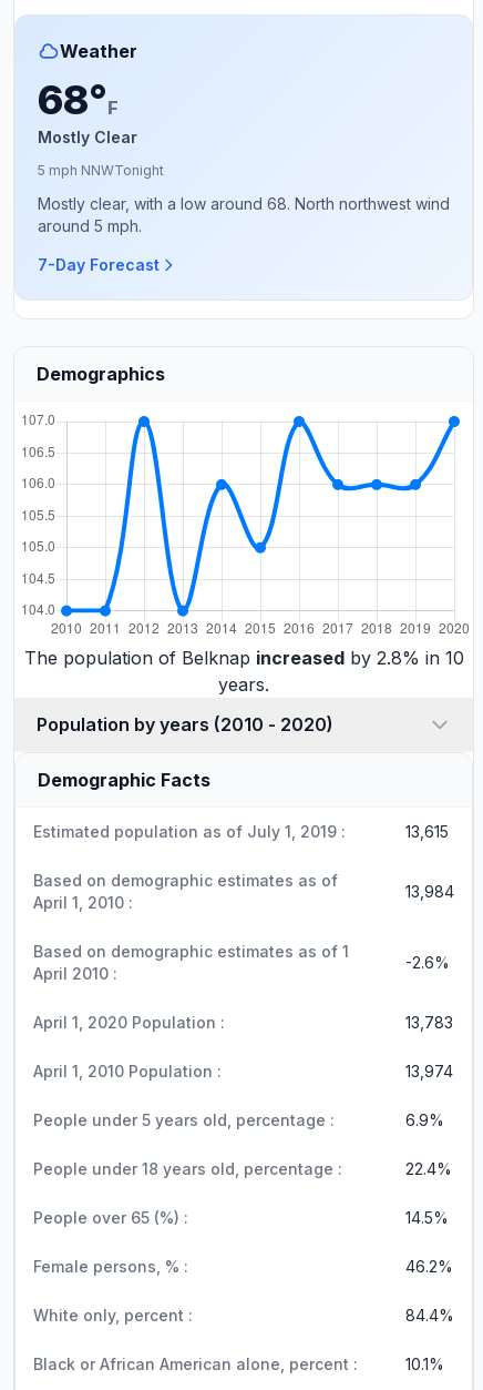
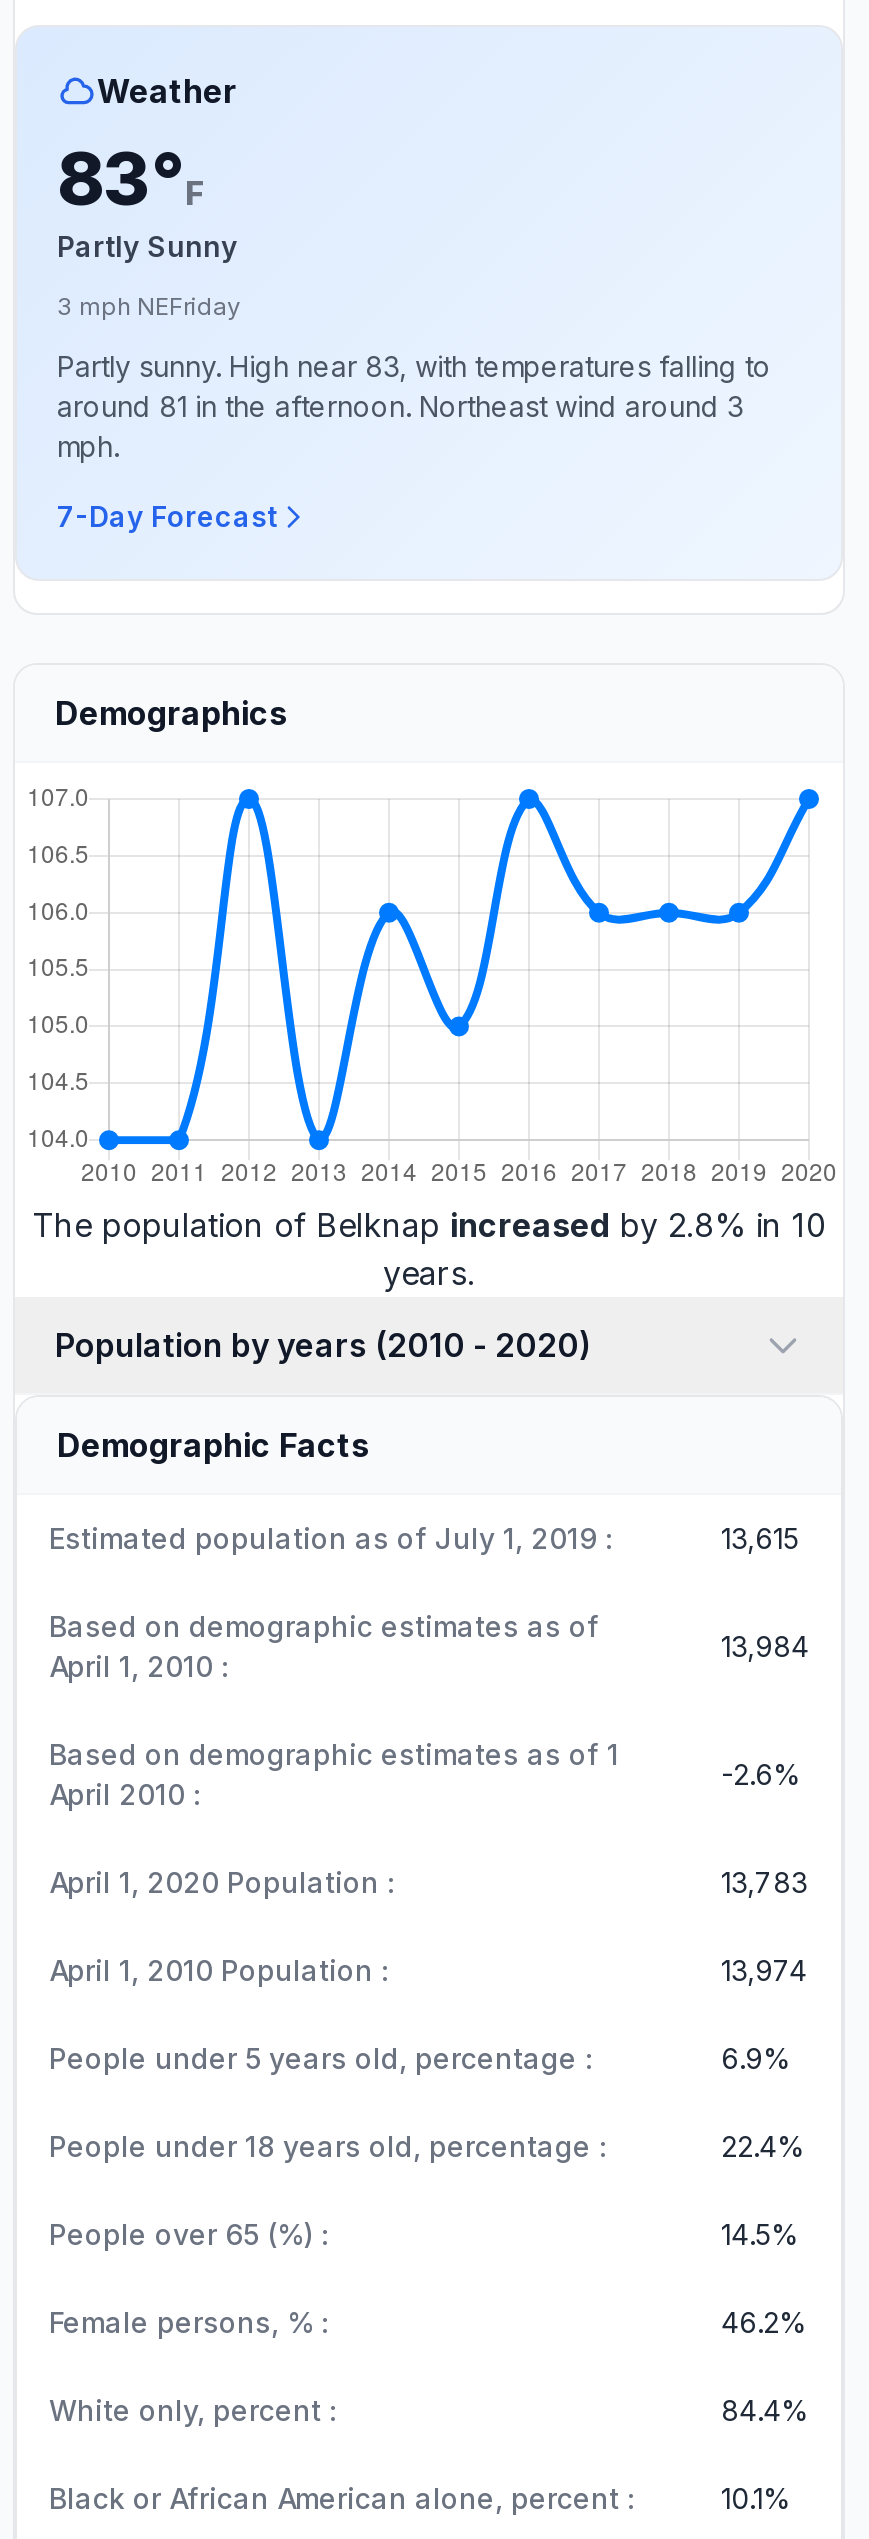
[38,75,137,146] 68°F | Mostly Clear -> [57,135,237,263] 83°F | Partly Sunny
[38,162,164,179] 5 mph NNWTonight -> [57,291,241,321] 3 mph NEFriday
[38,194,450,235] Mostly clear, with a low around 68. North northwest wind | around 5 mph. -> [57,349,771,463] Partly sunny. High near 83, with temperatures falling to | around 81 in the afternoon. Northeast wind around 3 | mph.

